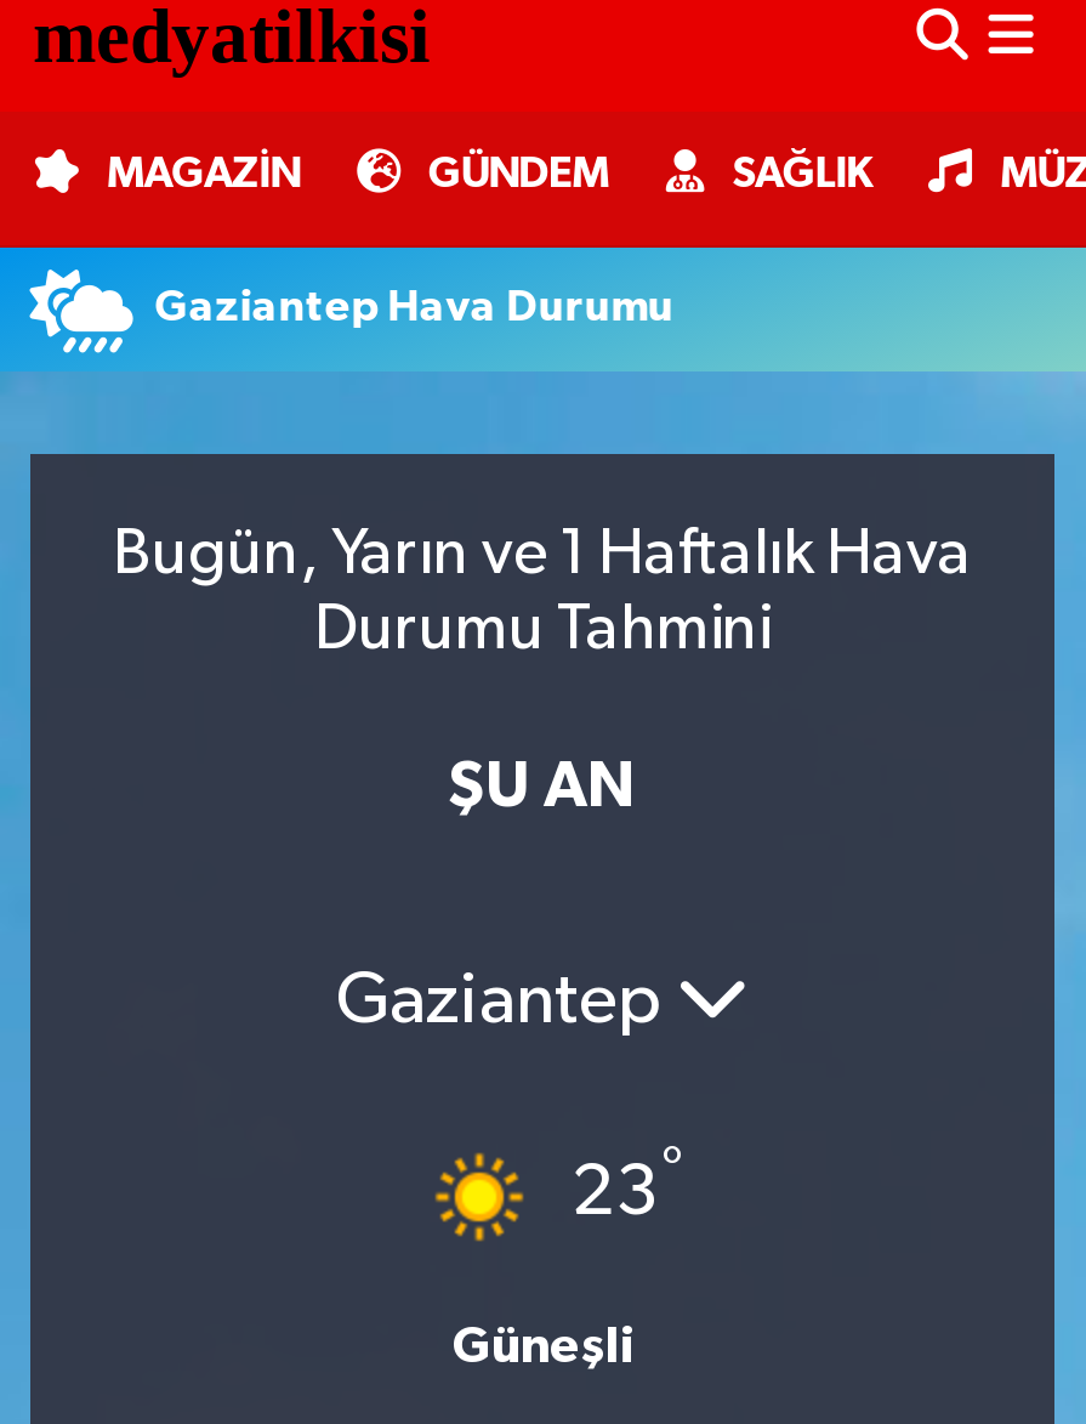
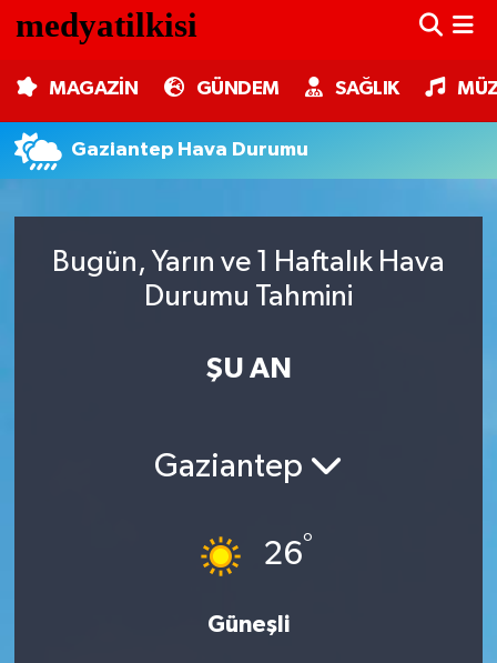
[572,1144,683,1232] 23° -> [262,532,312,572] 26°

